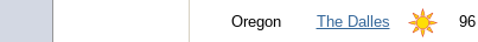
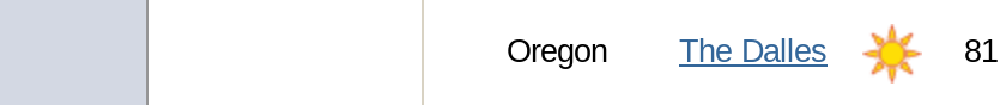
[458,13,475,31] 96 -> [964,34,998,70] 81

